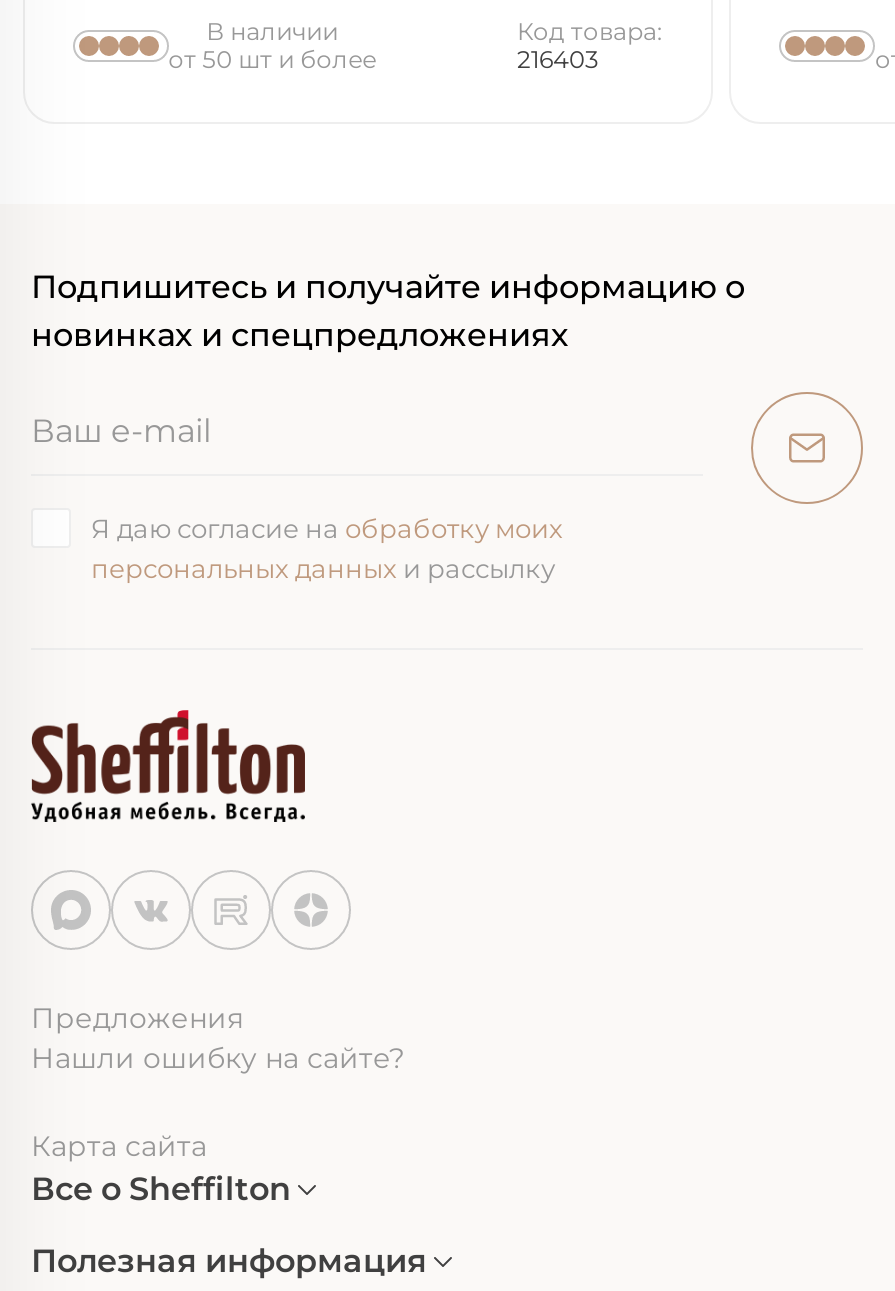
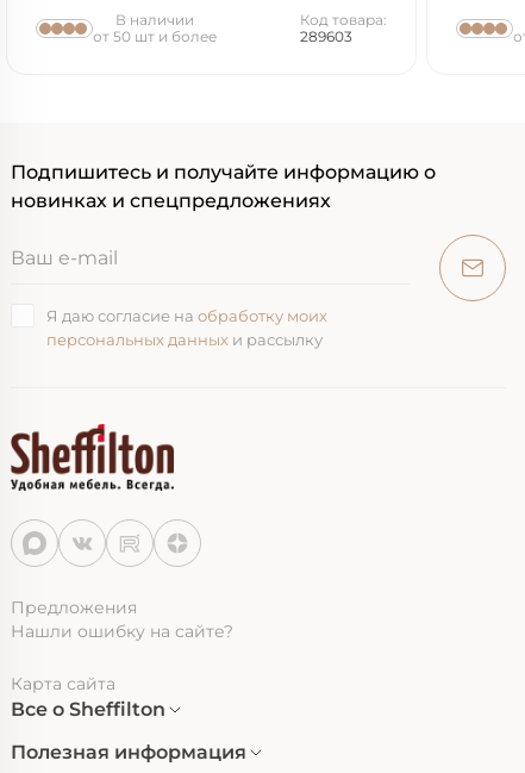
[517,44,599,74] 216403 -> [300,27,352,45] 289603

